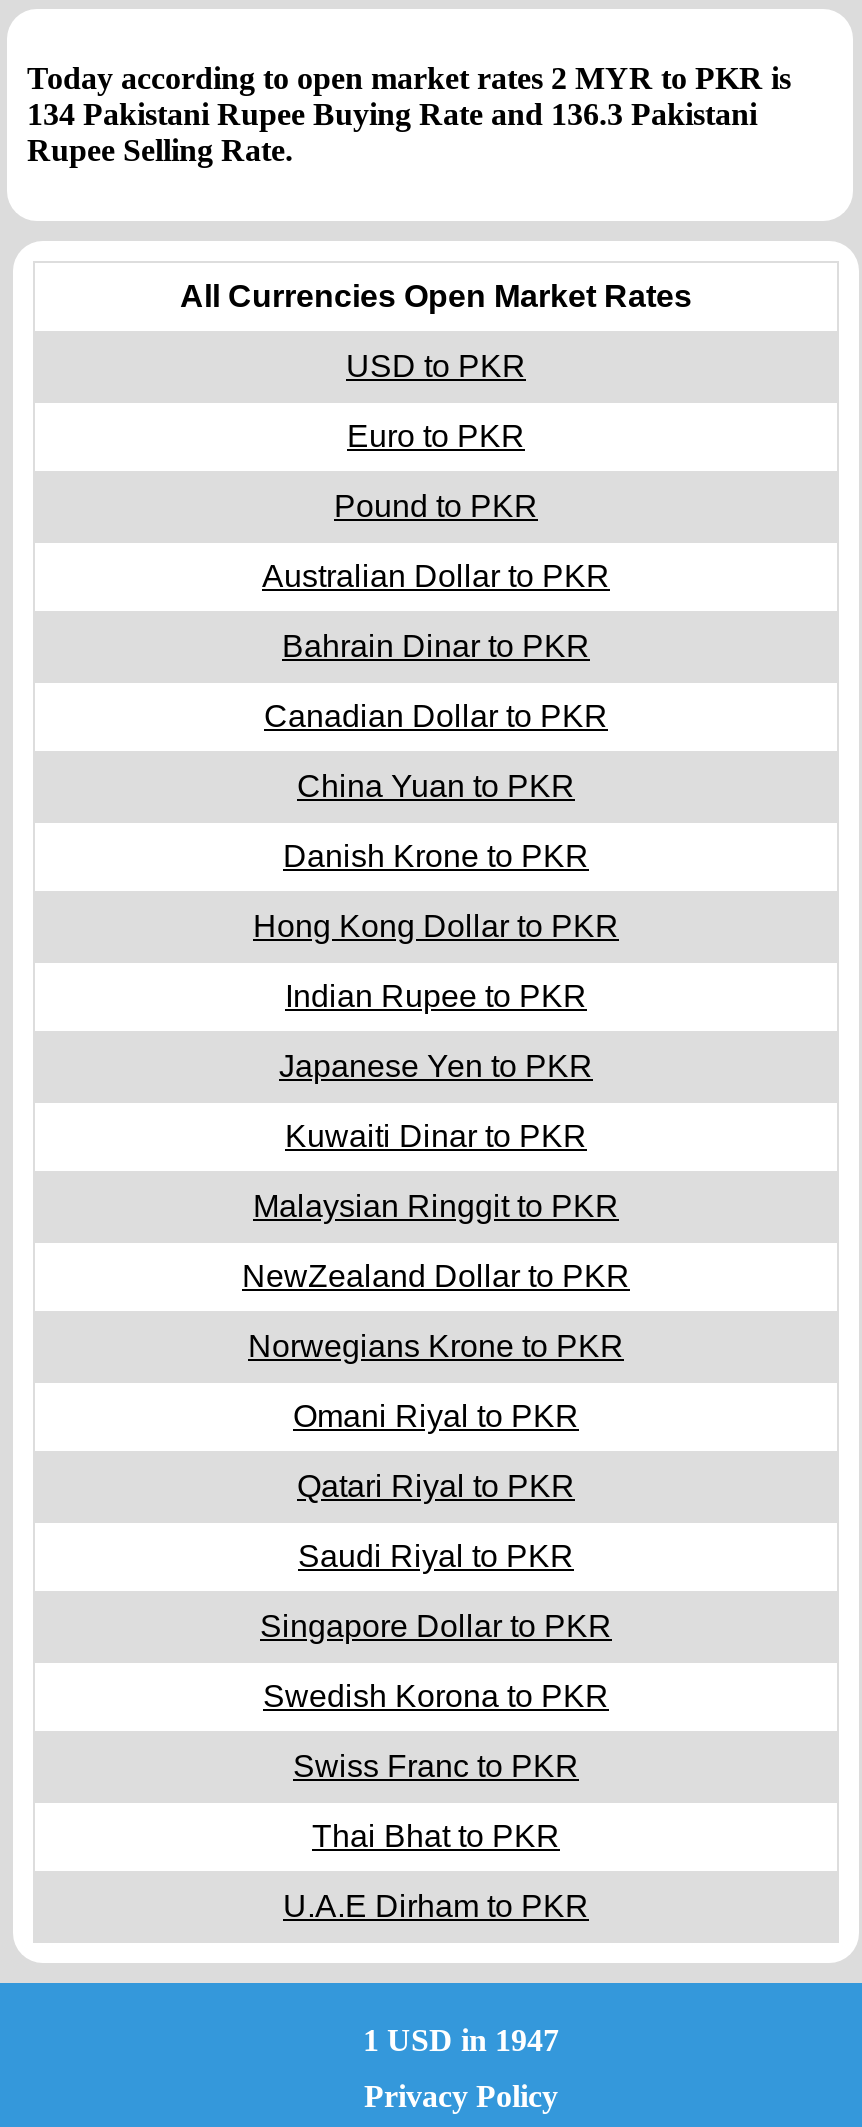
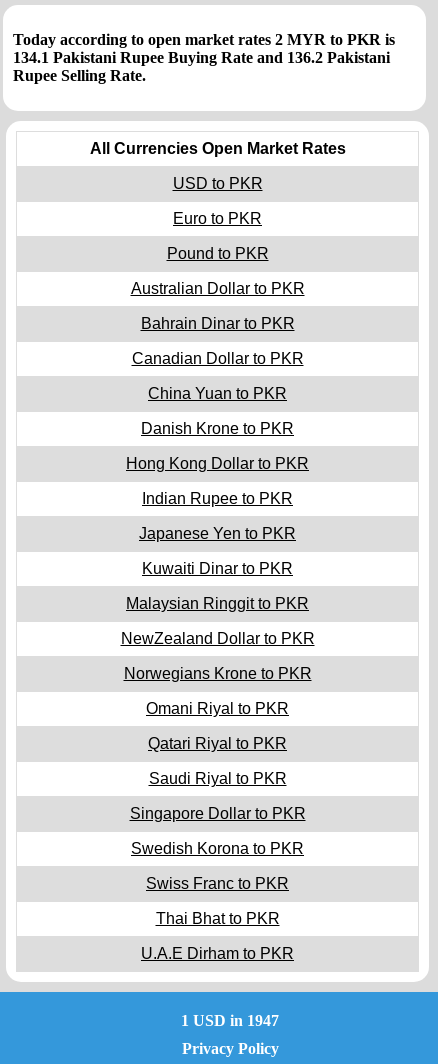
[27,96,757,130] 134 Pakistani Rupee Buying Rate and 136.3 Pakistani -> [13,49,390,66] 134.1 Pakistani Rupee Buying Rate and 136.2 Pakistani

